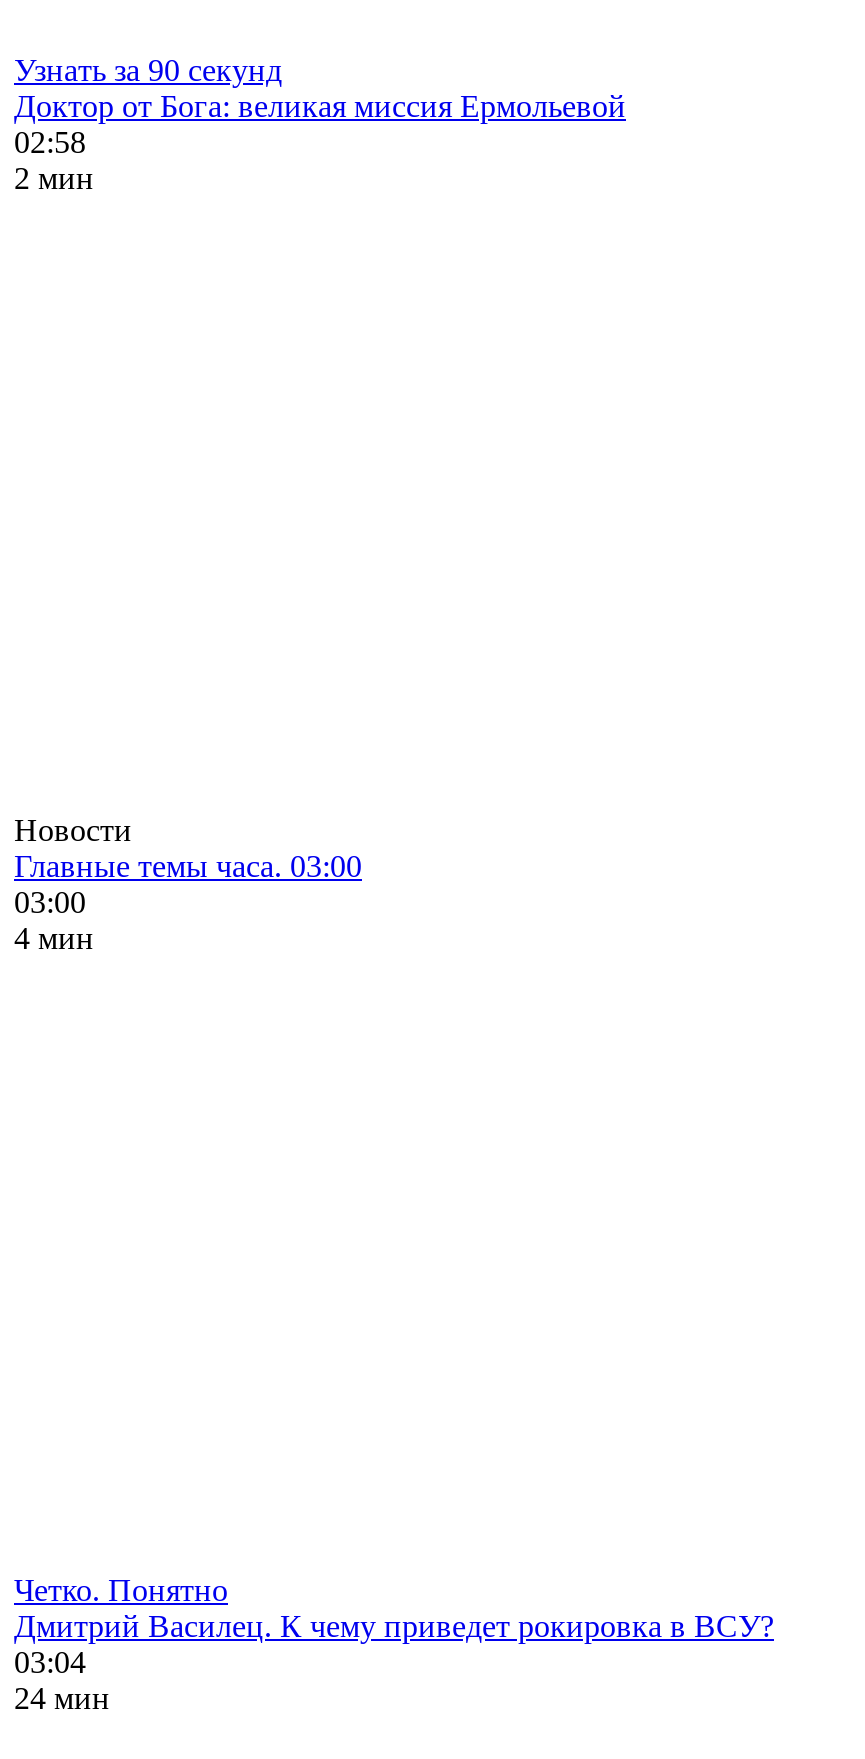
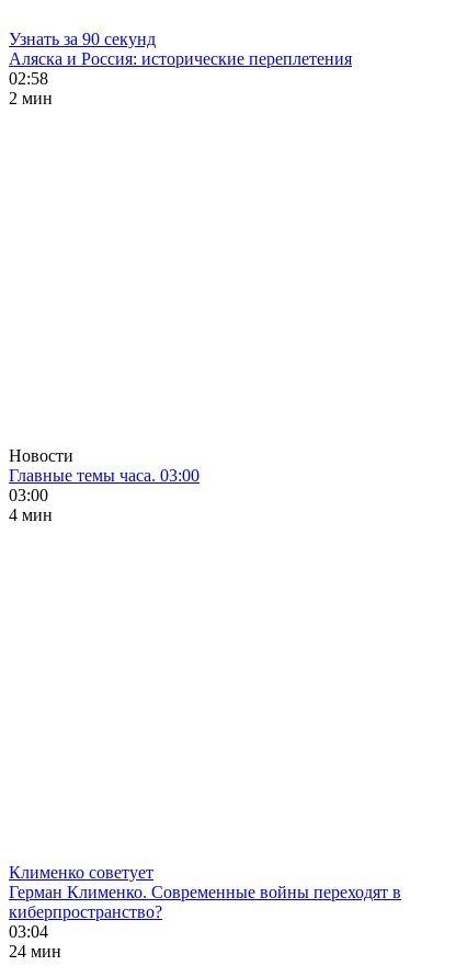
[14,89,626,123] Доктор от Бога: великая миссия Ермольевой -> [9,49,352,68] Аляска и Россия: исторические переплетения
[14,1573,774,1643] Четко. Понятно | Дмитрий Василец. К чему приведет рокировка в ВСУ? -> [9,863,401,921] Клименко советует | Герман Клименко. Современные войны переходят в | киберпространство?

